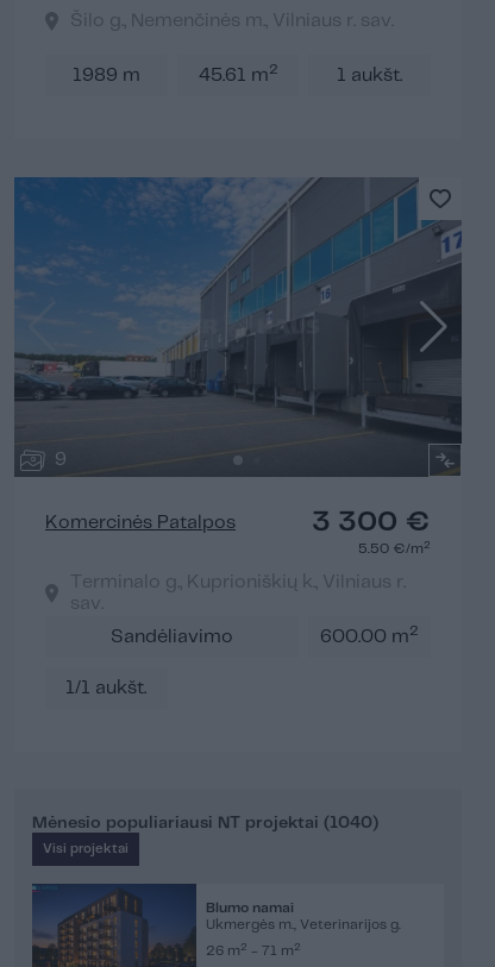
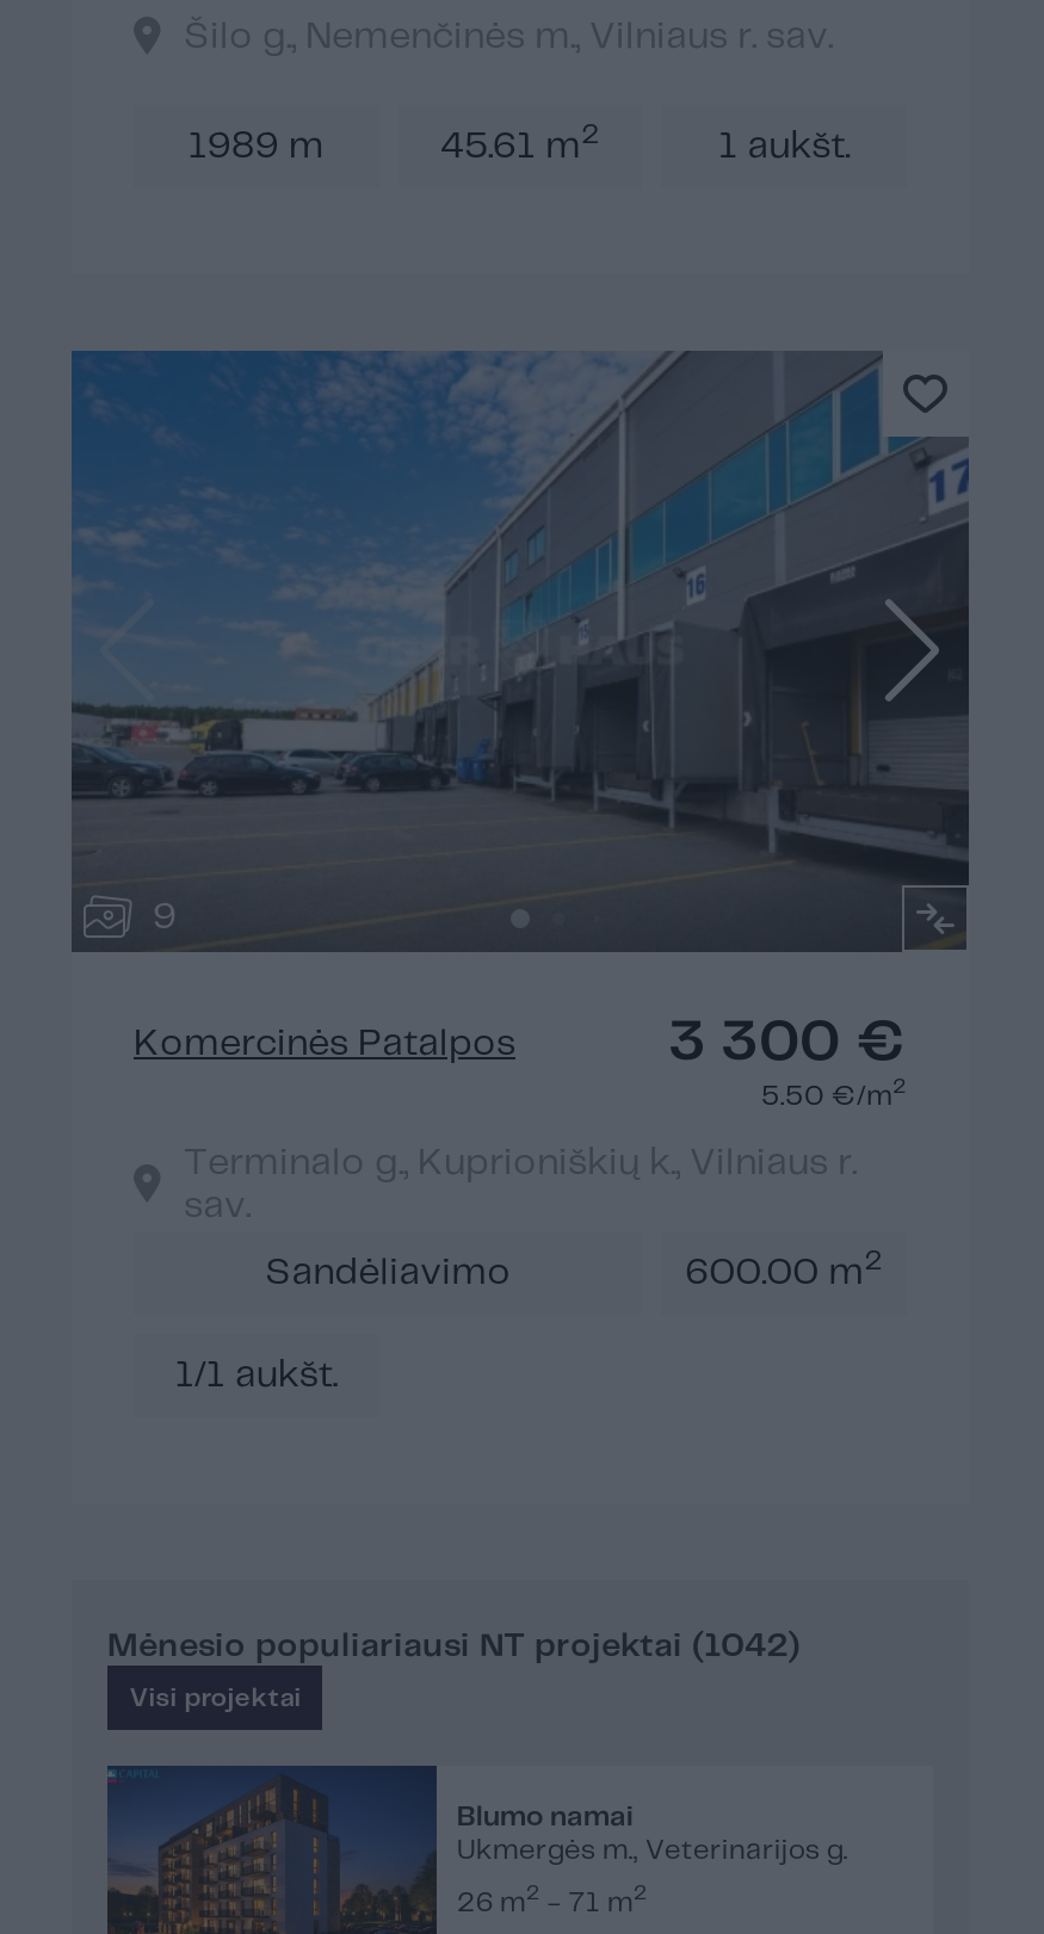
[32,815,378,832] Mėnesio populiariausi NT projektai (1040) -> [107,1629,799,1662] Mėnesio populiariausi NT projektai (1042)

